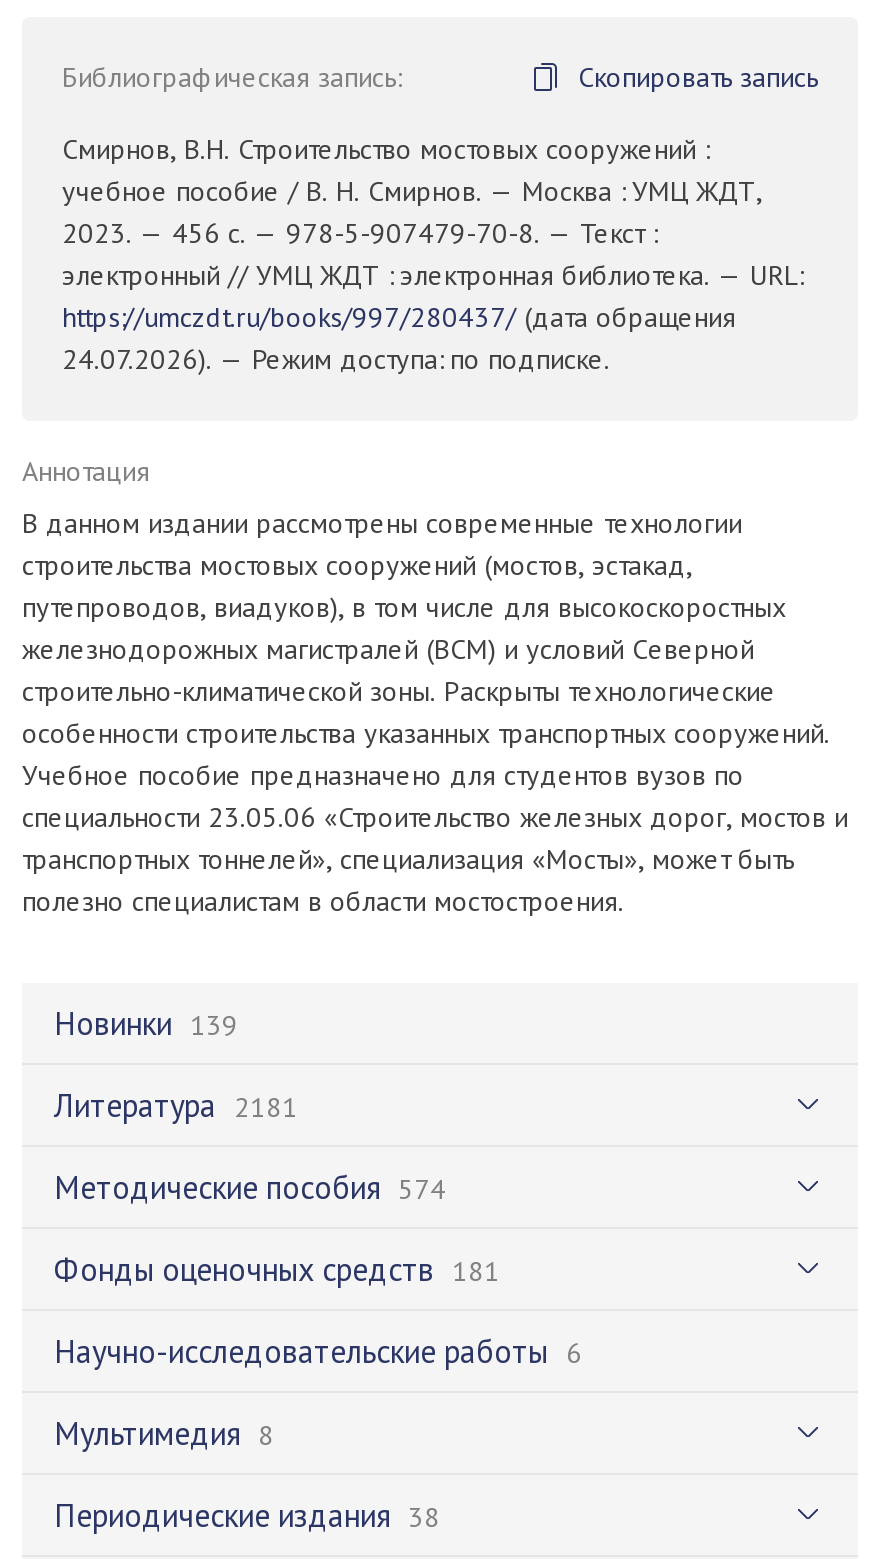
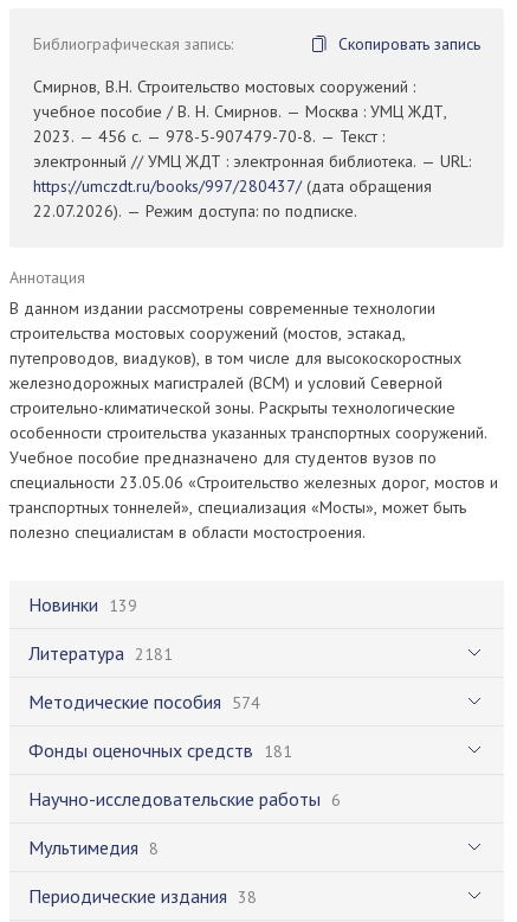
[62,340,610,376] 24.07.2026). — Режим доступа: по подписке. -> [33,200,357,221] 22.07.2026). — Режим доступа: по подписке.

